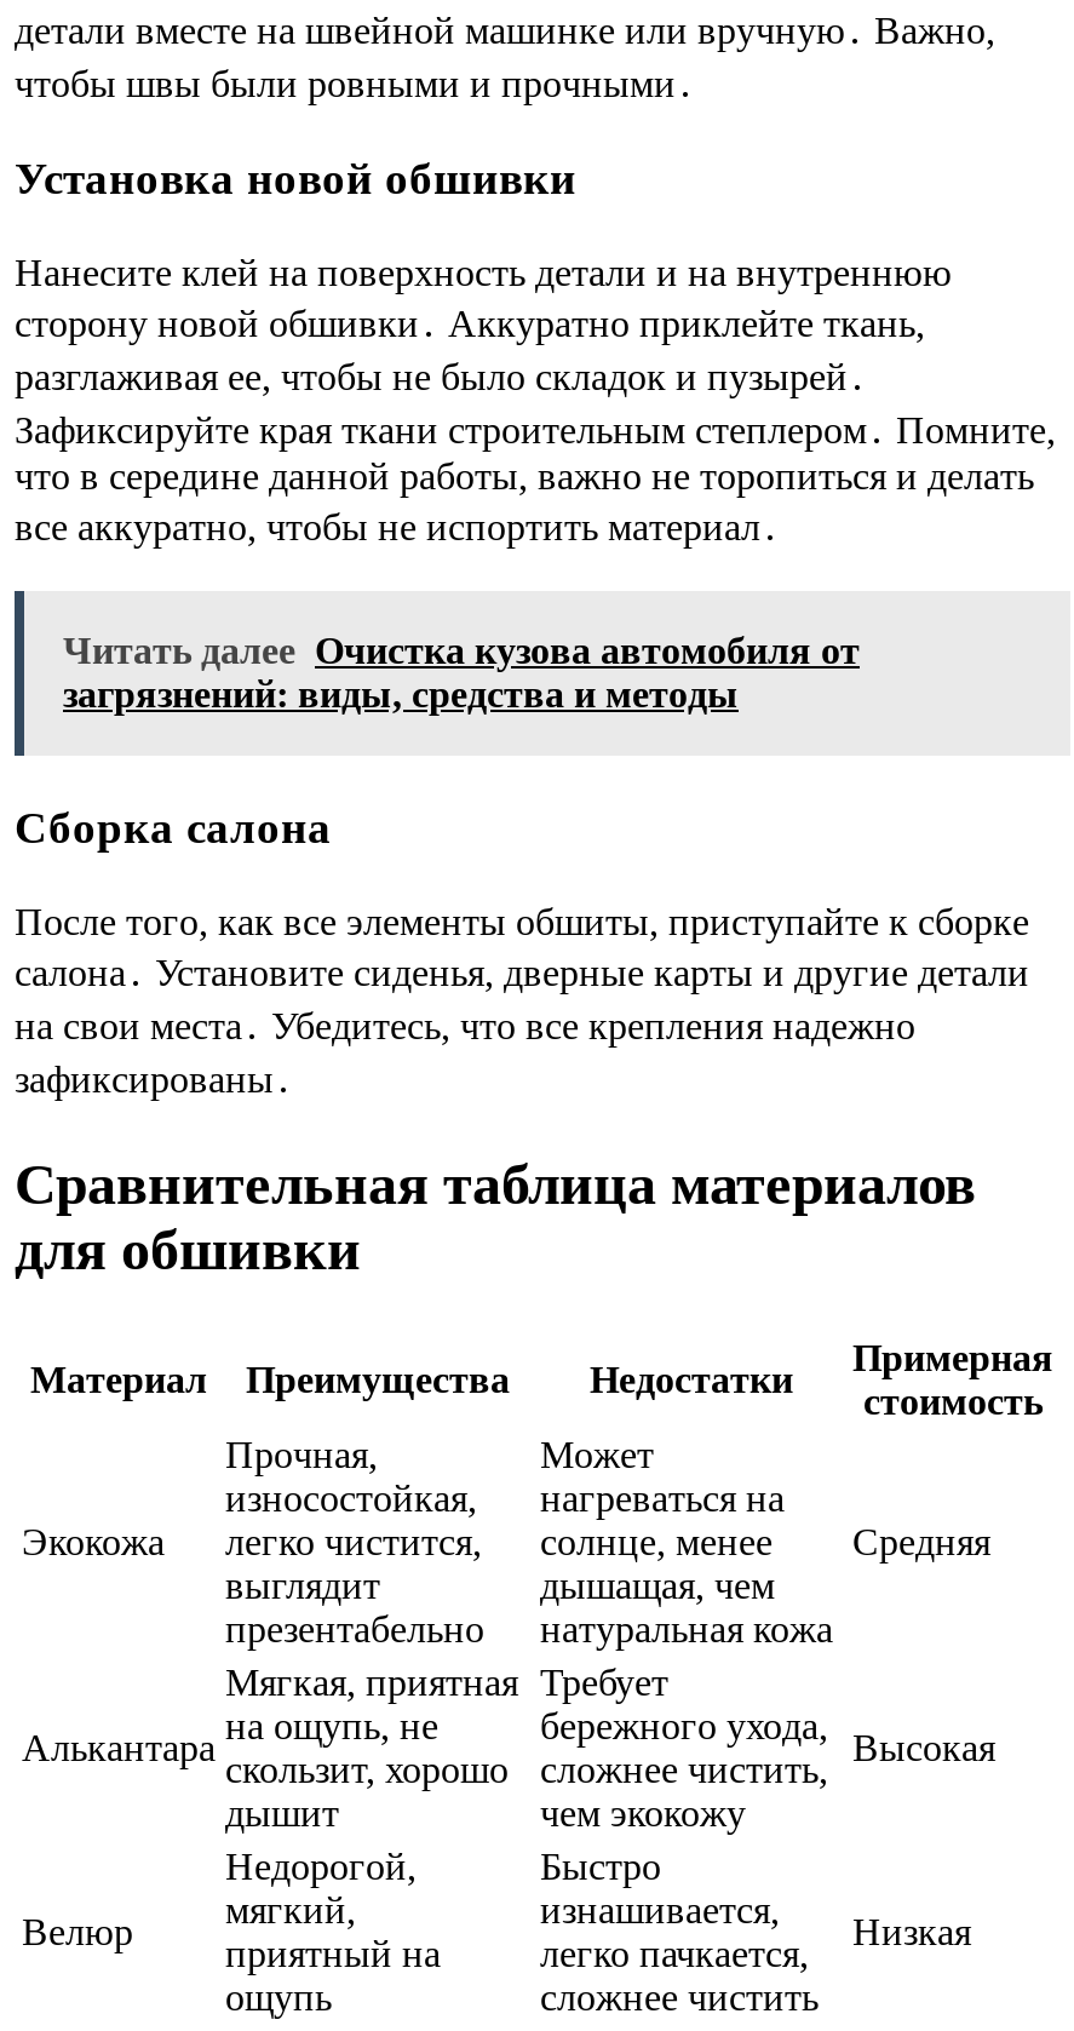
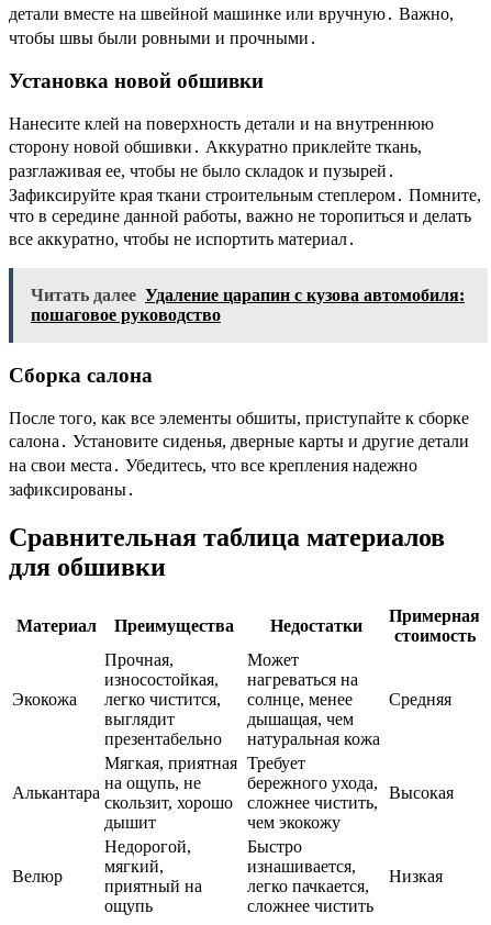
[63,630,860,715] Читать далее Очистка кузова автомобиля от | загрязнений: виды, средства и методы -> [31,286,465,324] Читать далее Удаление царапин с кузова автомобиля: | пошаговое руководство

